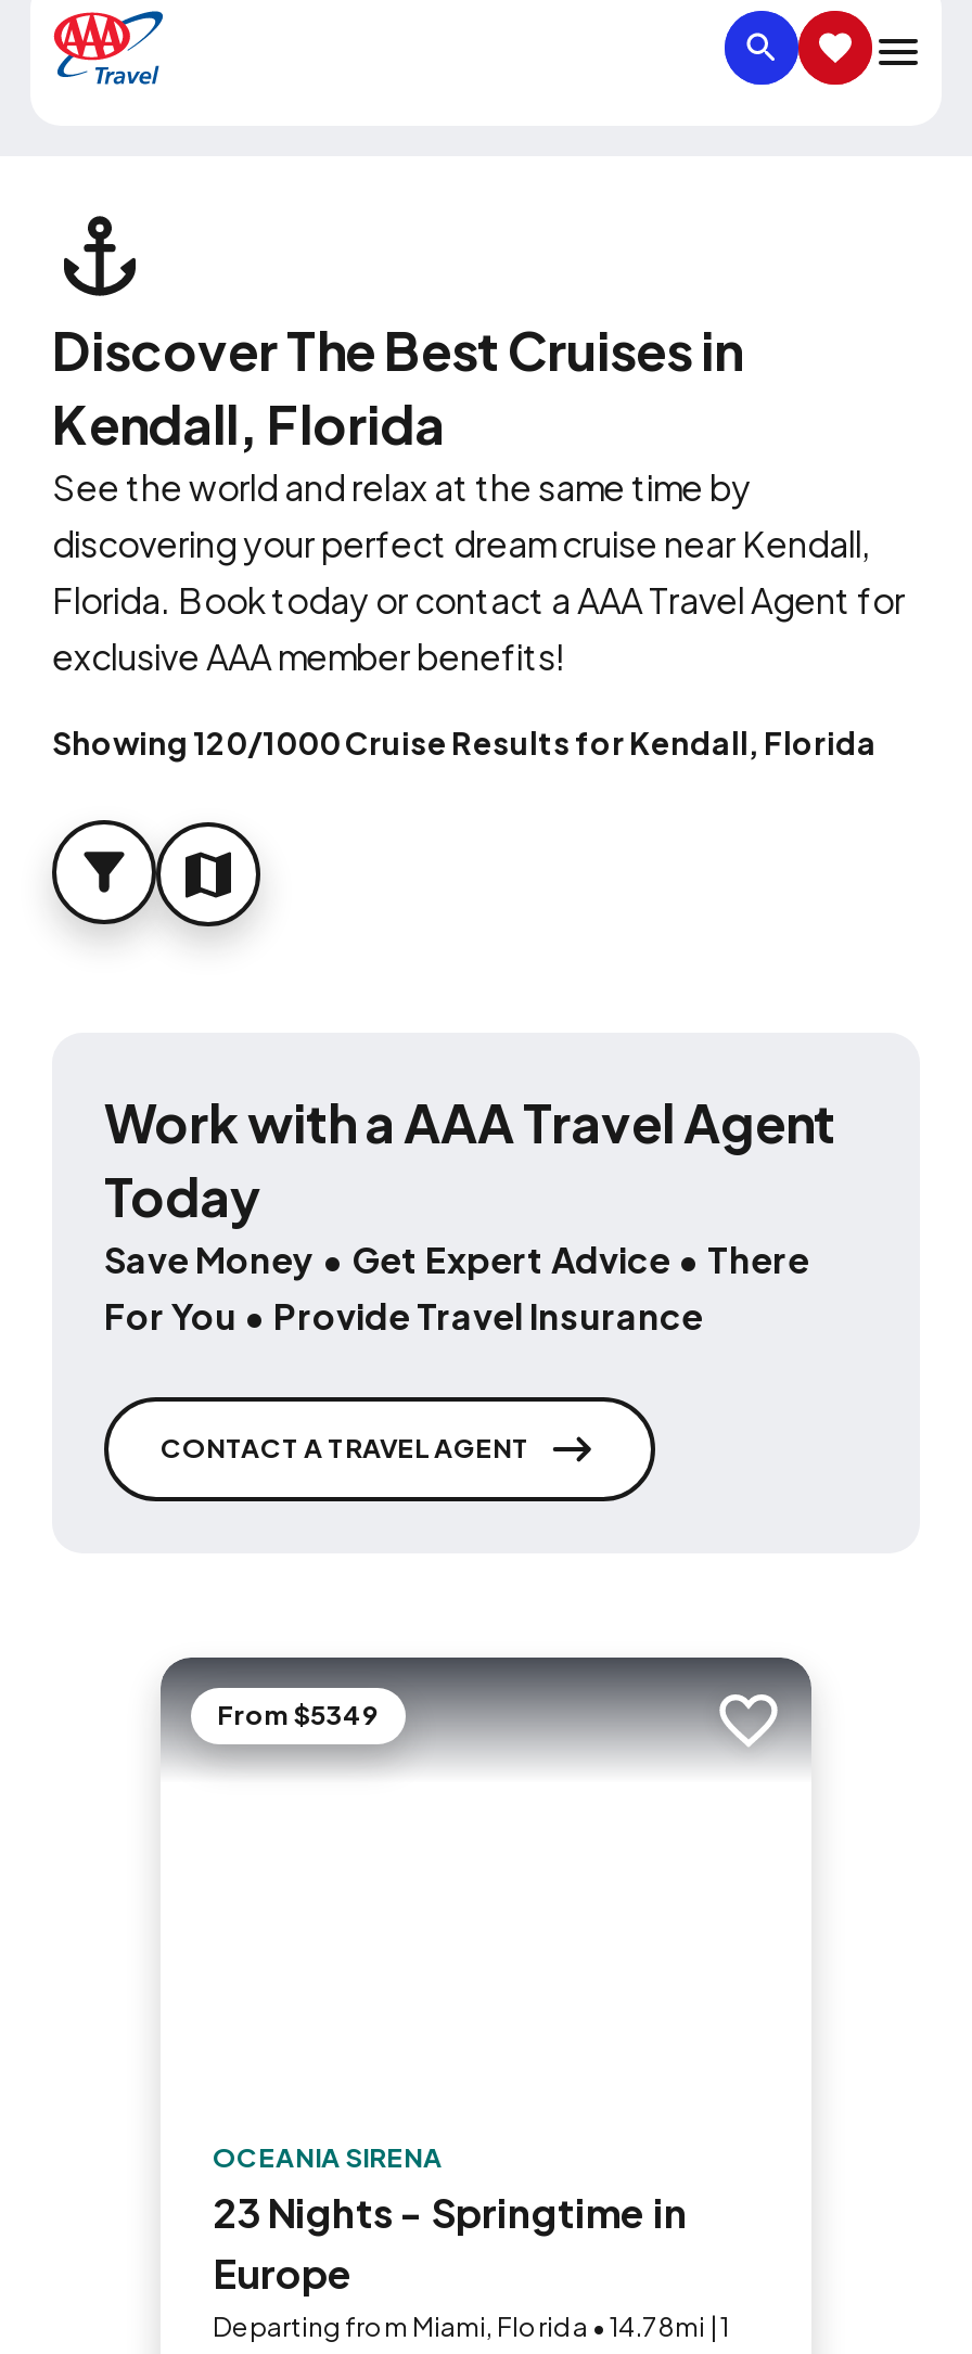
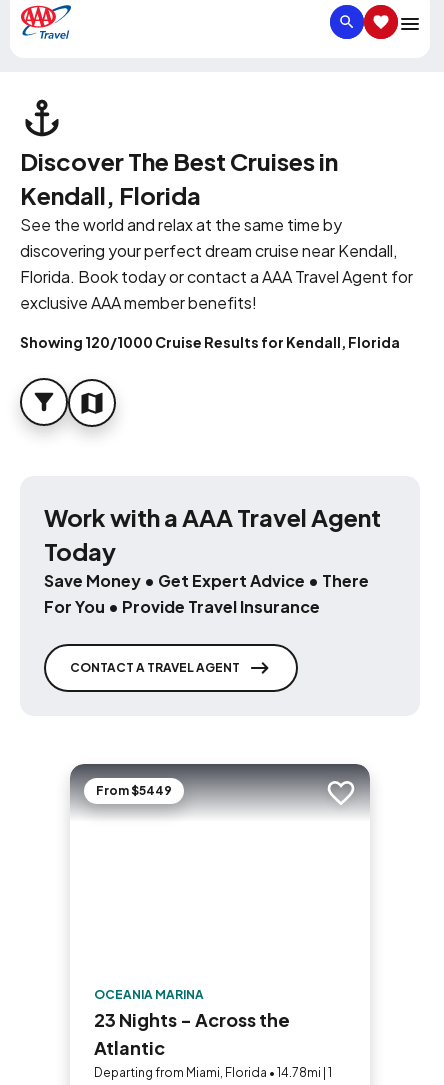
[217,1699,380,1731] From $5349 -> [96,783,172,798] From $5449
[213,2141,688,2298] OCEANIA SIRENA | 23 Nights - Springtime in | Europe -> [94,987,290,1059] OCEANIA MARINA | 23 Nights - Across the | Atlantic

